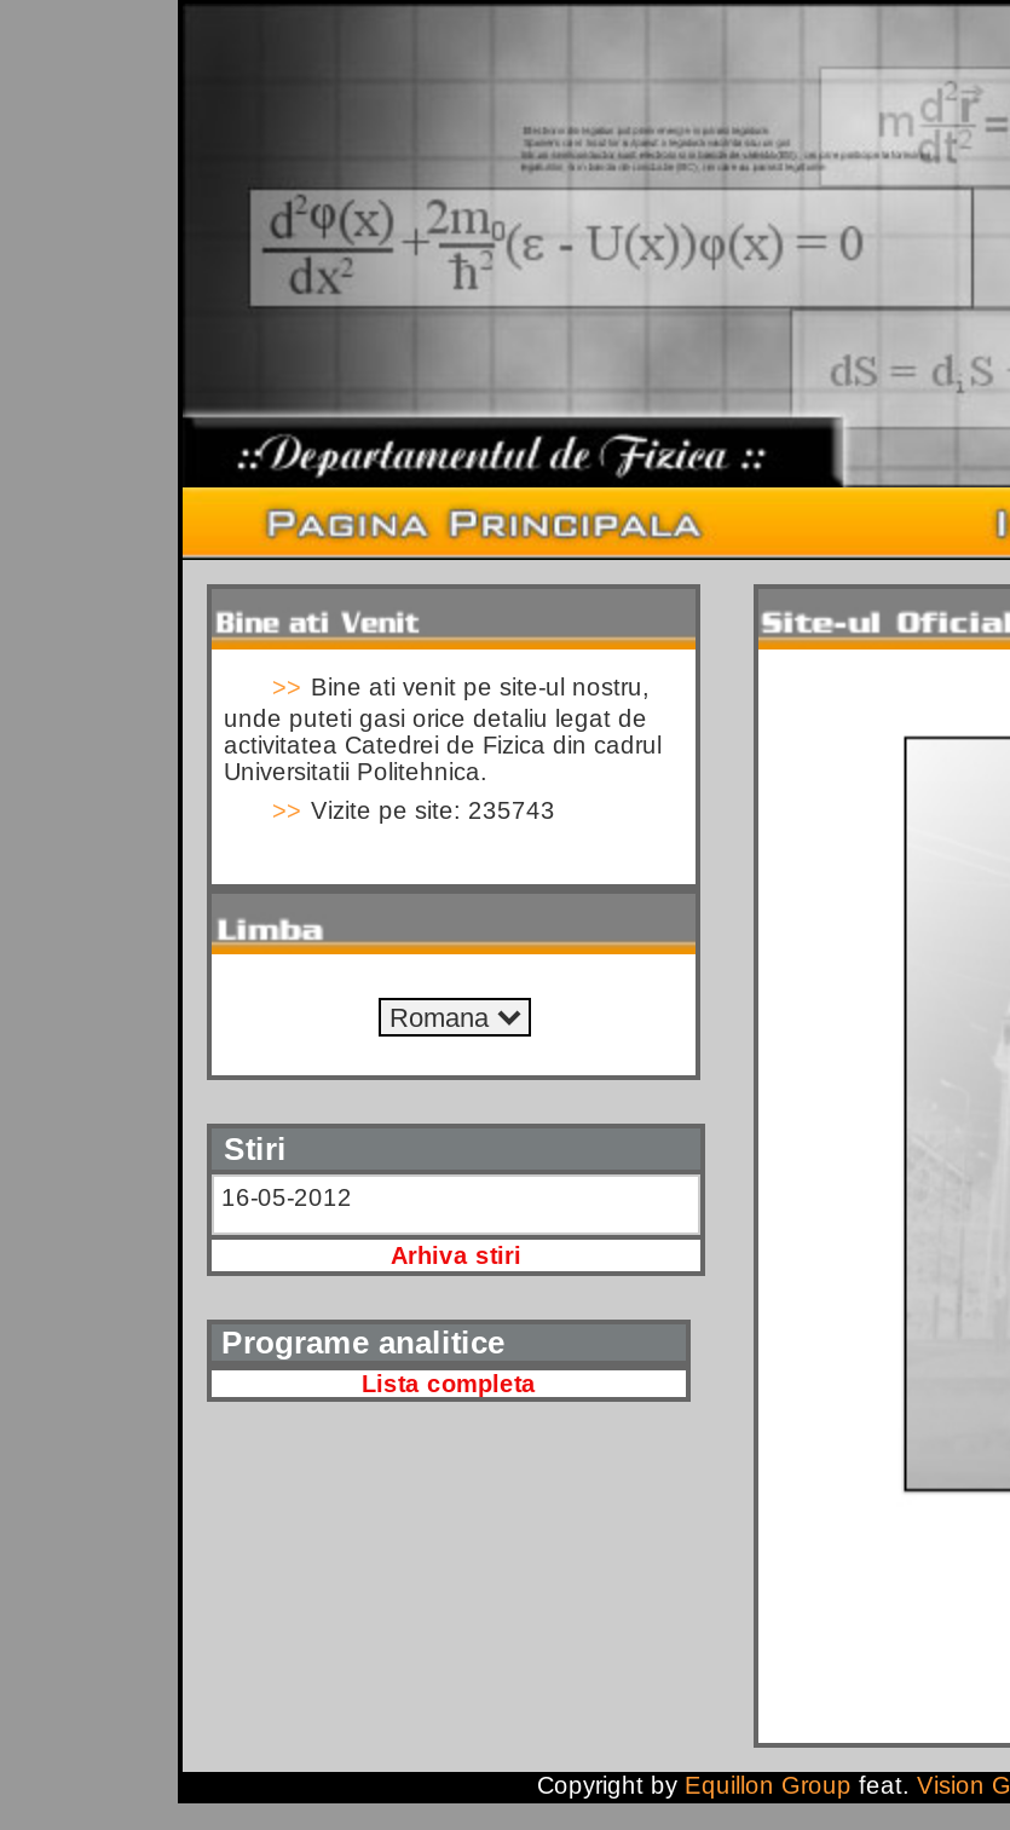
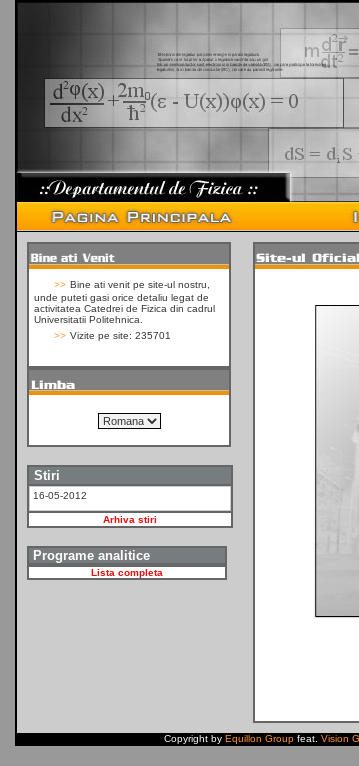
[272,797,555,824] >> Vizite pe site: 235743 -> [54,330,171,341] >> Vizite pe site: 235701

